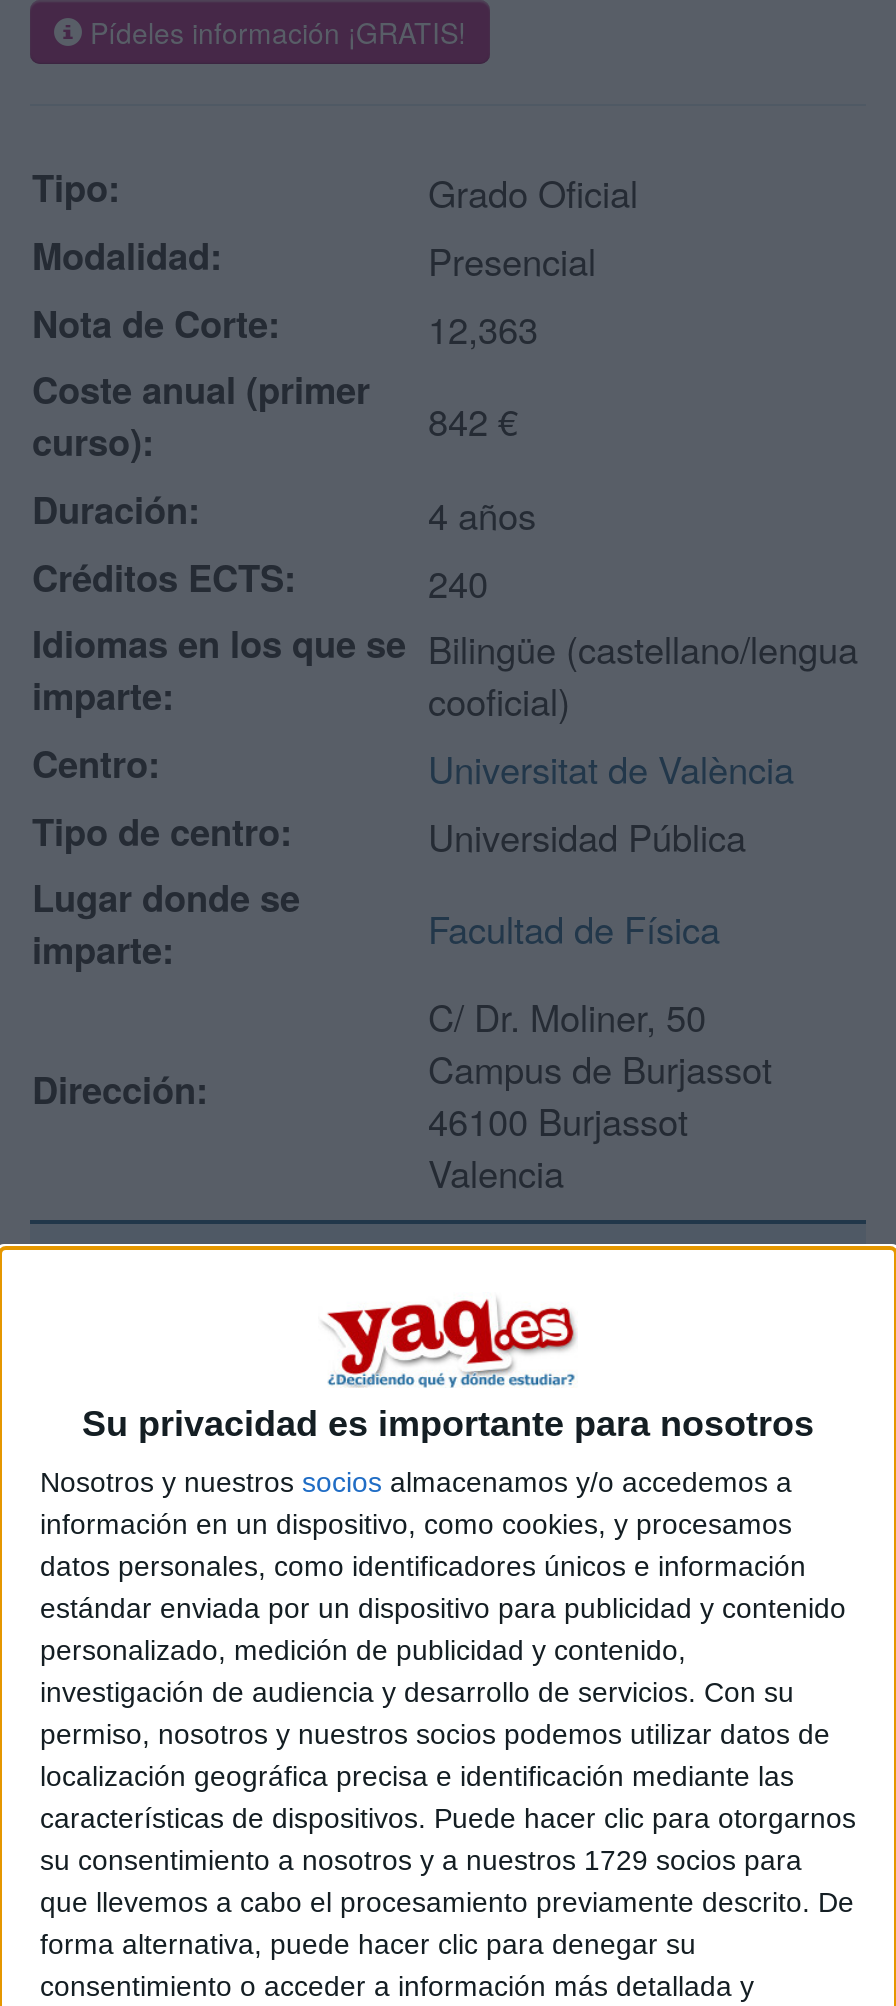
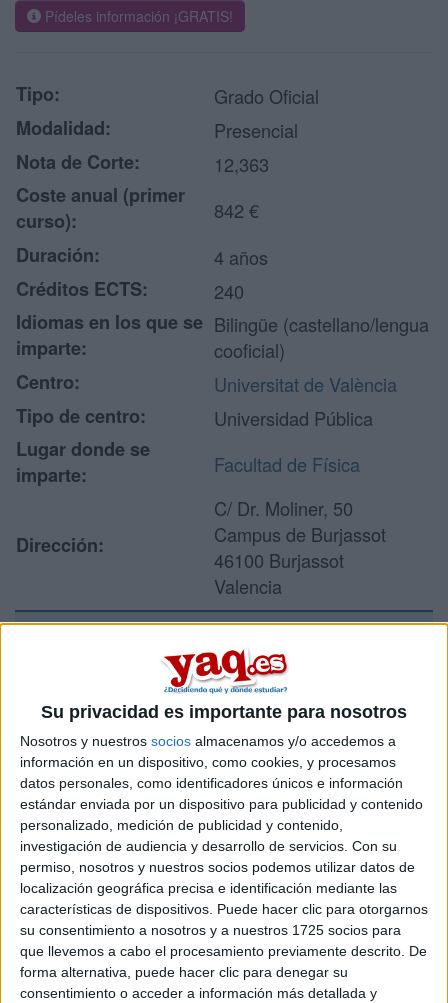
[40,1843,802,1875] su consentimiento a nosotros y a nuestros 1729 socios para -> [20,922,401,938] su consentimiento a nosotros y a nuestros 1725 socios para

